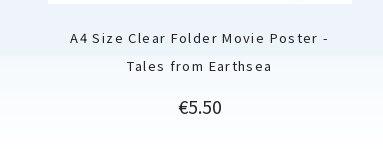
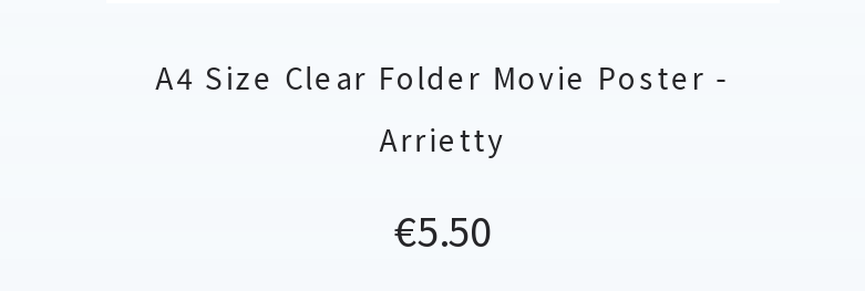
[127,56,273,75] Tales from Earthsea -> [380,119,506,161] Arrietty

